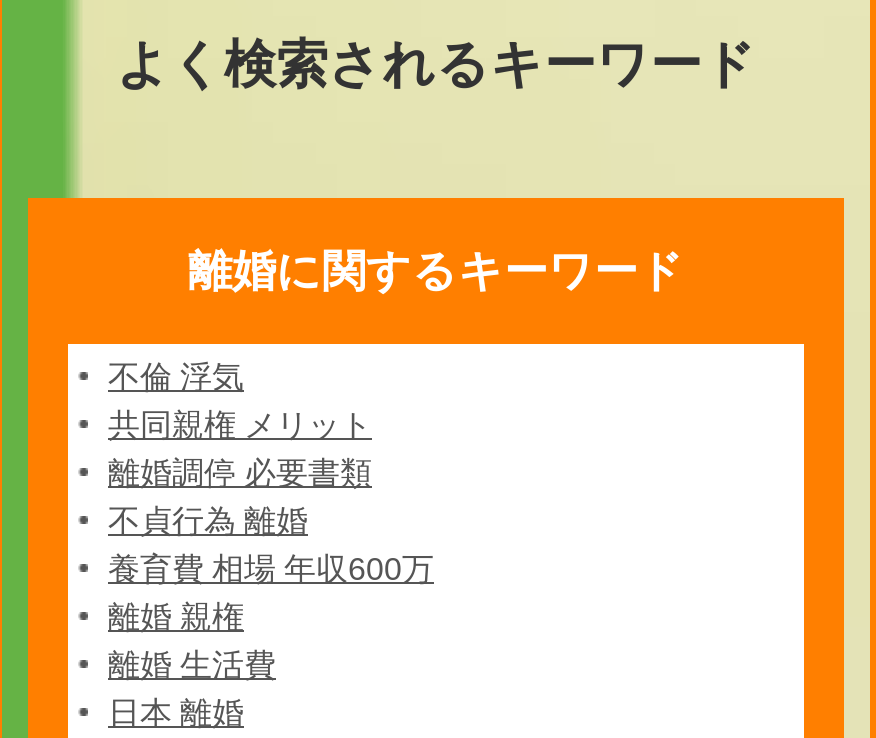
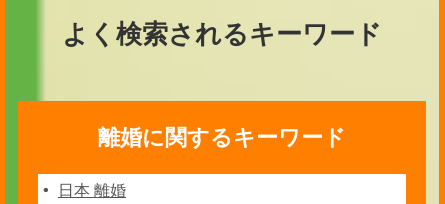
[108,360,434,682] 不倫 浮気 | 共同親権 メリット | 離婚調停 必要書類 | 不貞行為 離婚 | 養育費 相場 年収600万 | 離婚 親権 | 離婚 生活費 -> none

